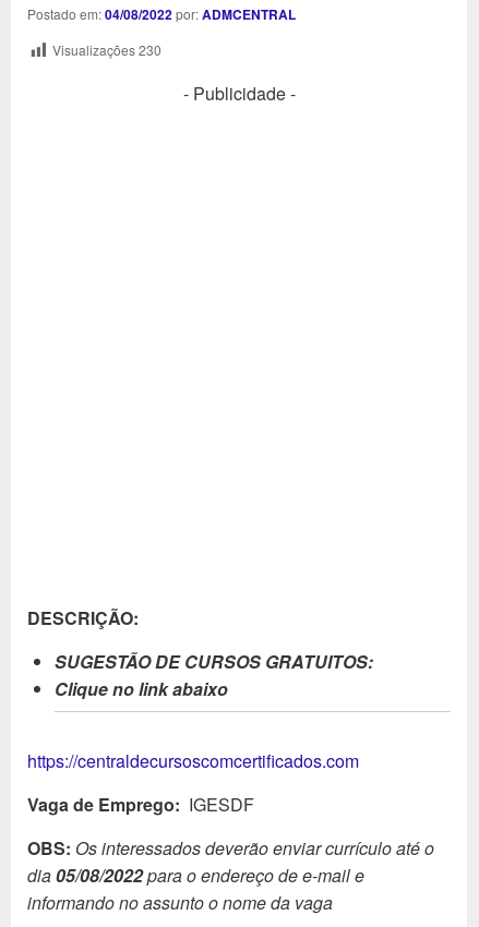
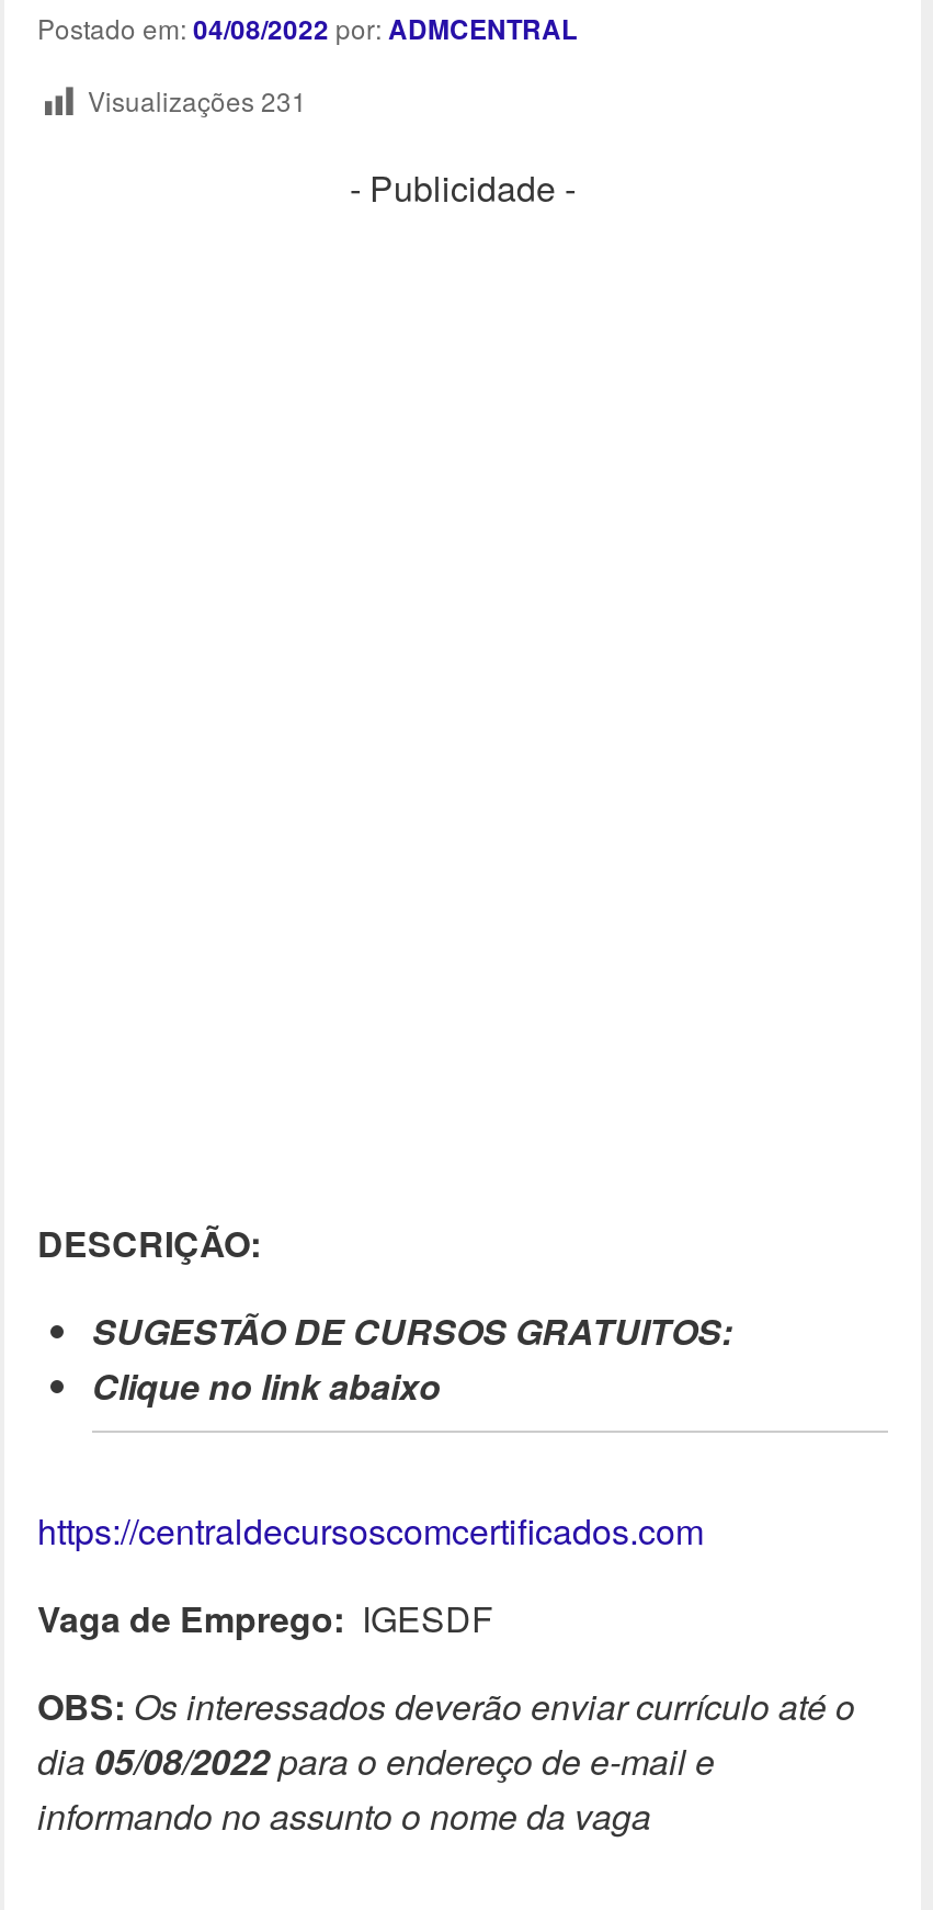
[52,40,161,59] Visualizações 230 -> [88,81,307,118] Visualizações 231

